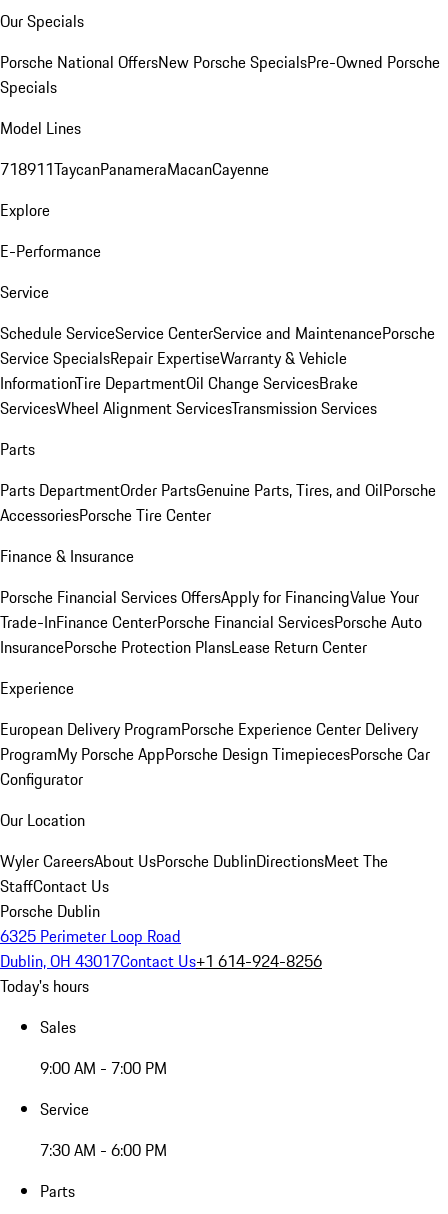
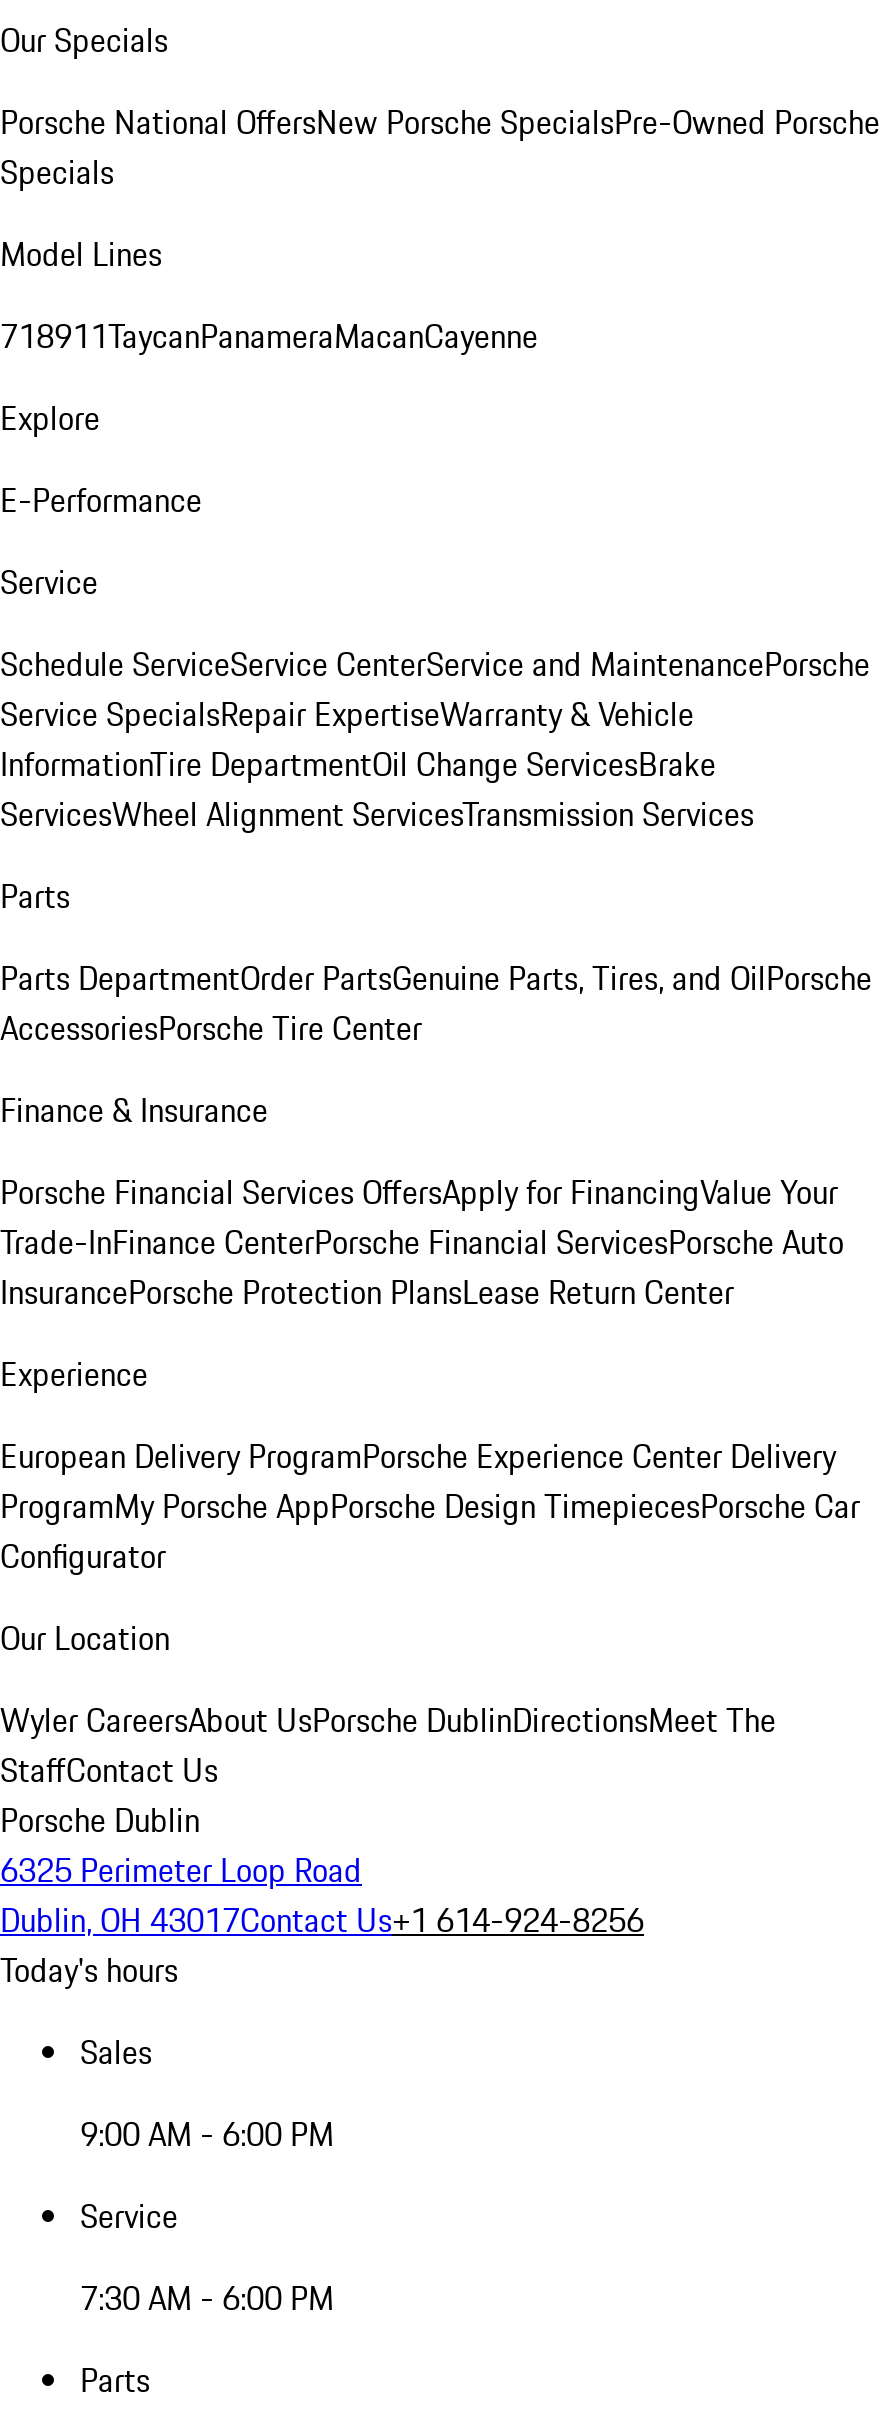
[40,1056,167,1080] 9:00 AM - 7:00 PM -> [80,2110,334,2158] 9:00 AM - 6:00 PM

